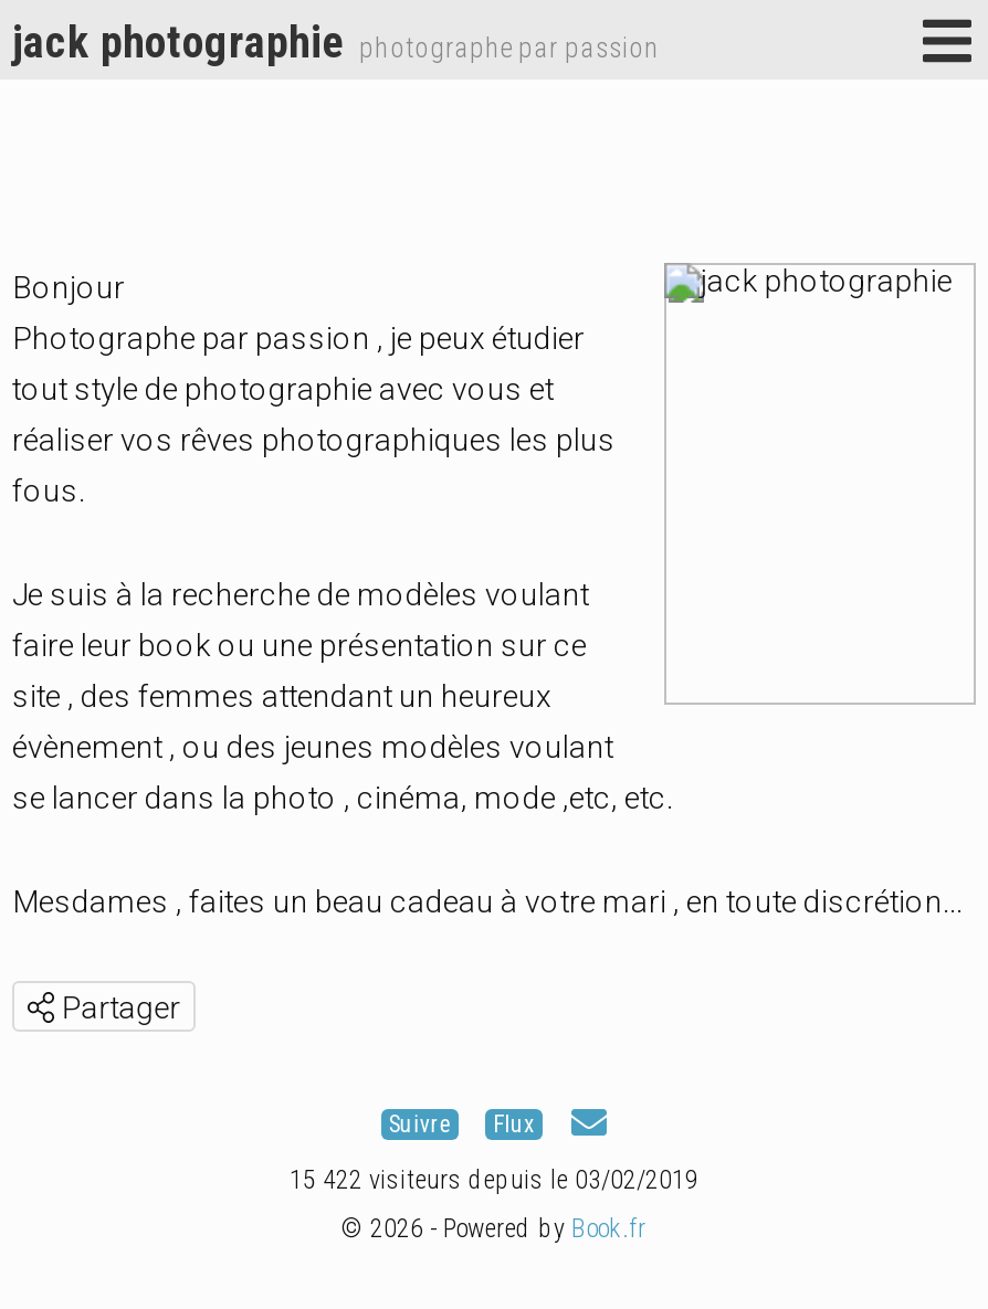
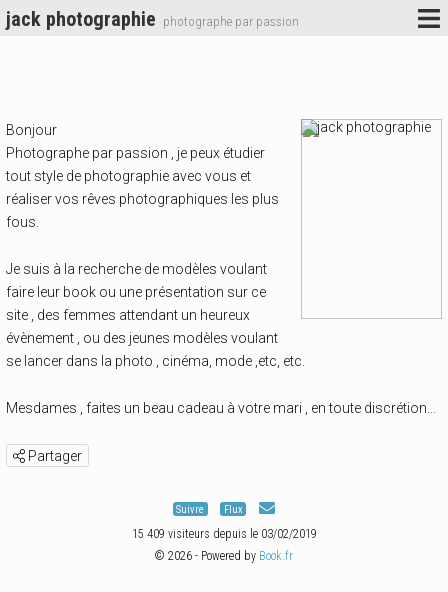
[290,1164,698,1195] 15 422 visiteurs depuis le 03/02/2019 -> [131,527,316,541] 15 409 visiteurs depuis le 03/02/2019

